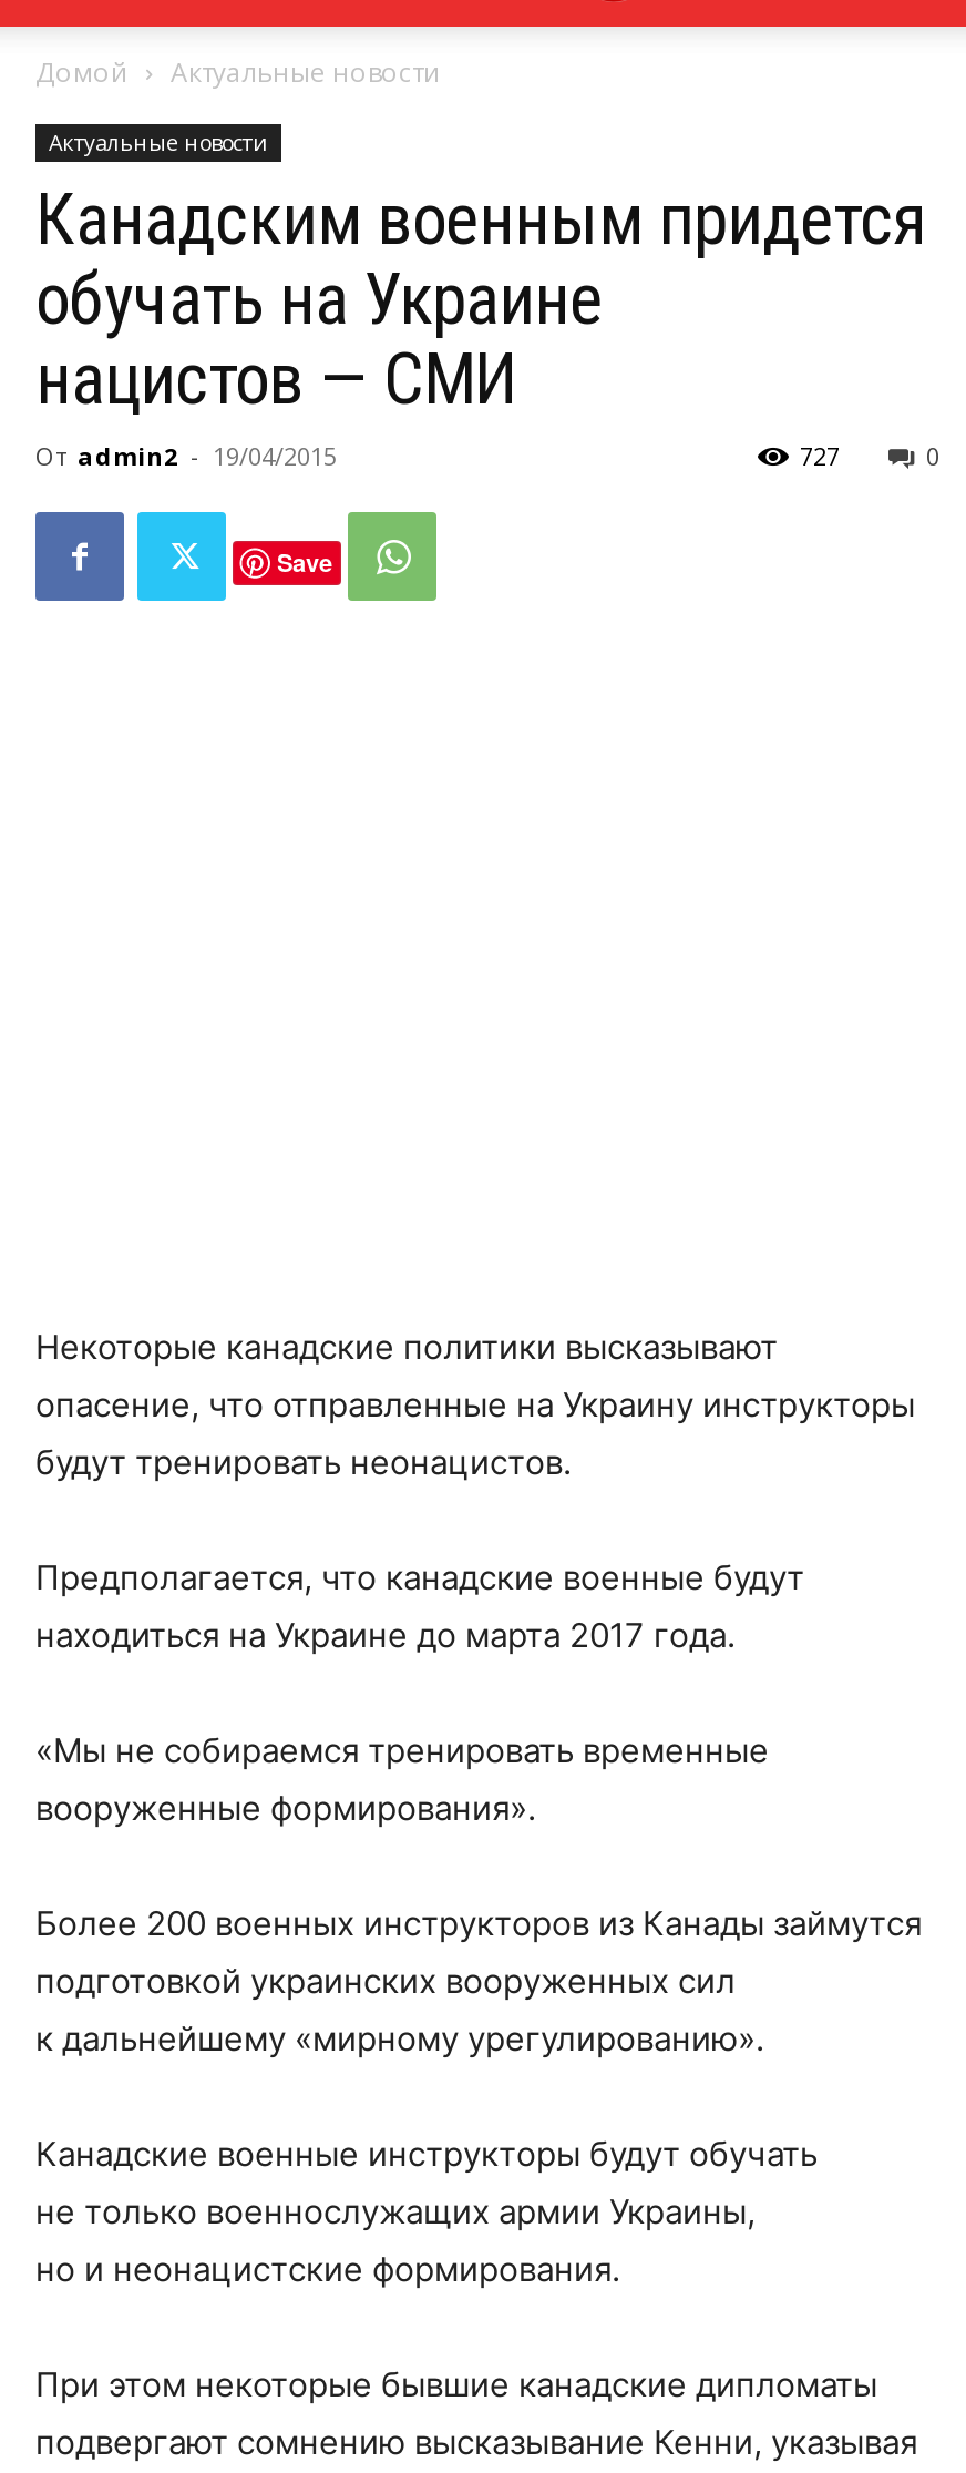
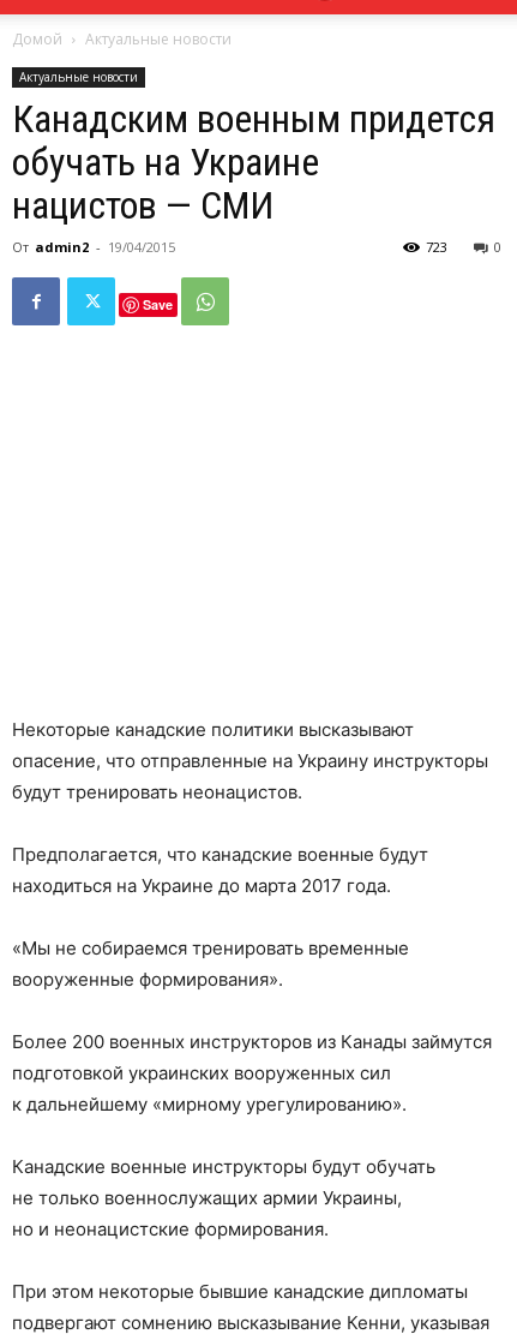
[800,439,840,472] 727 -> [426,238,447,256] 723

